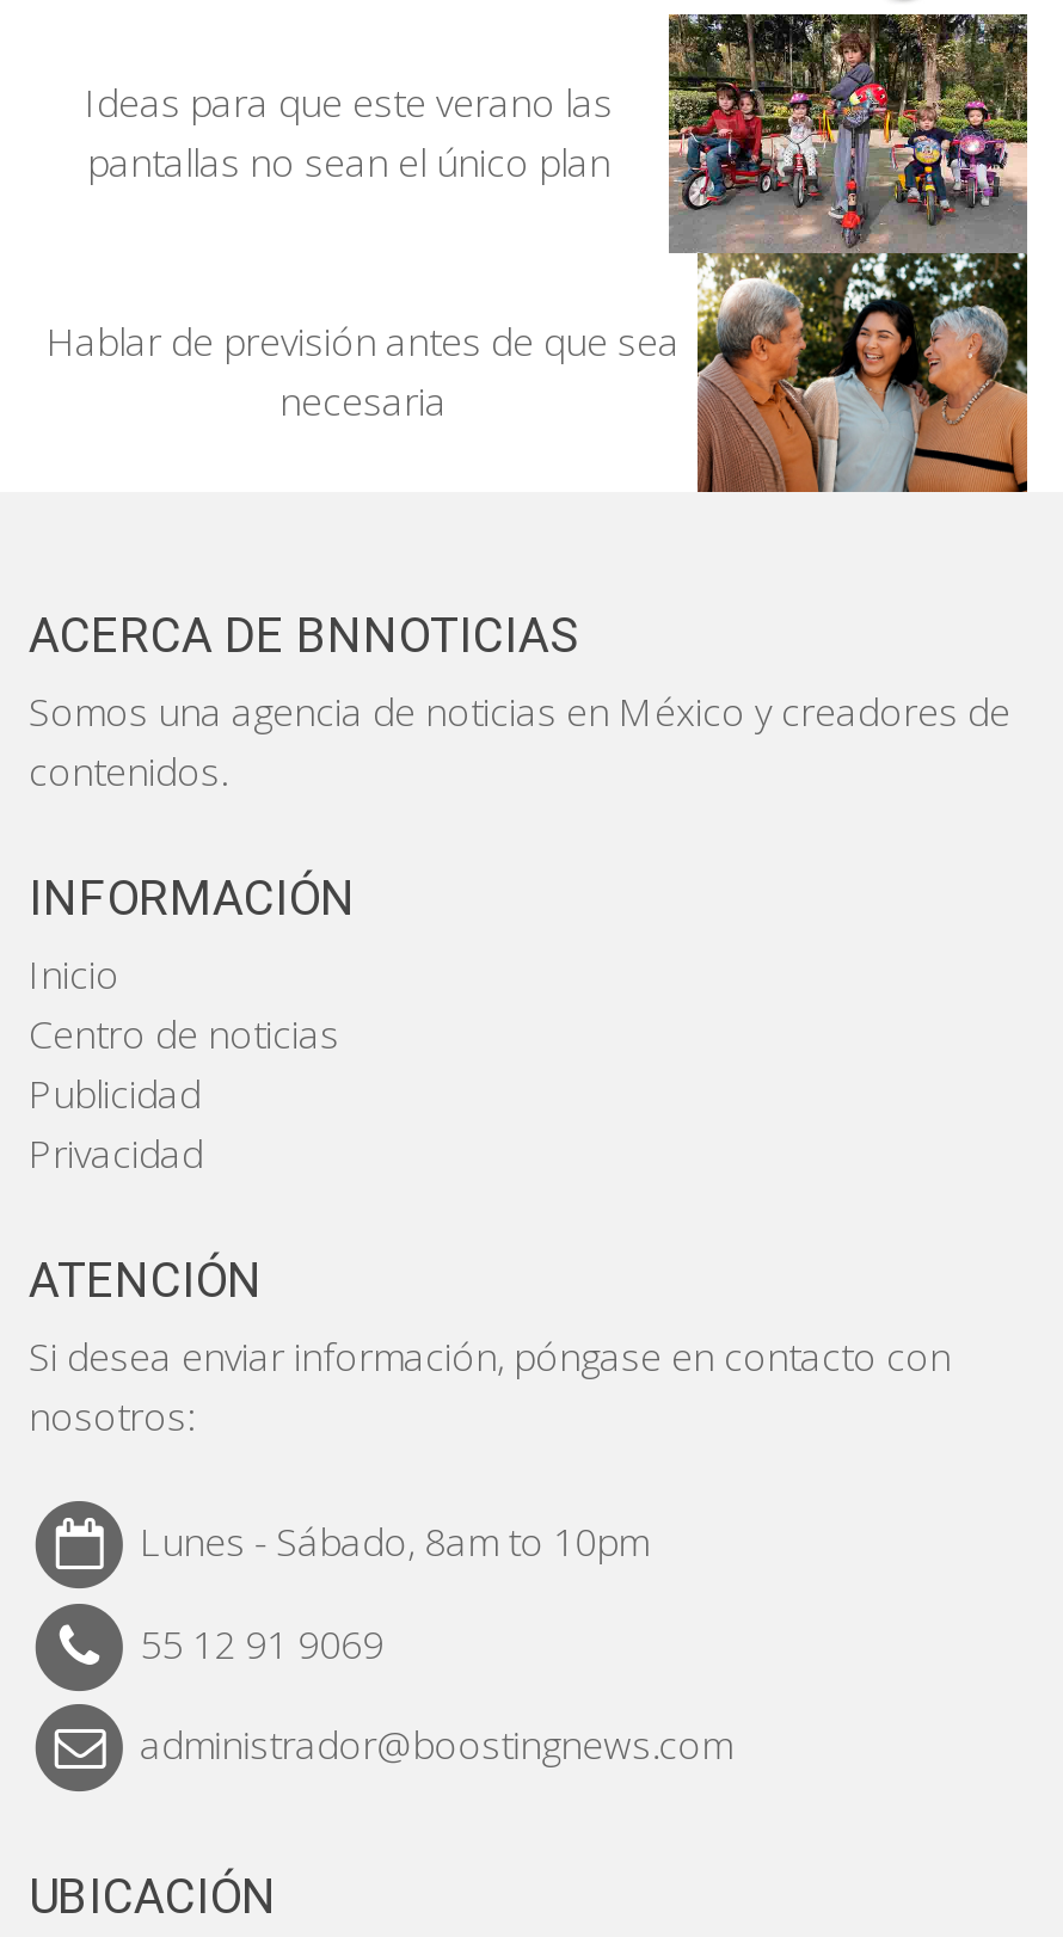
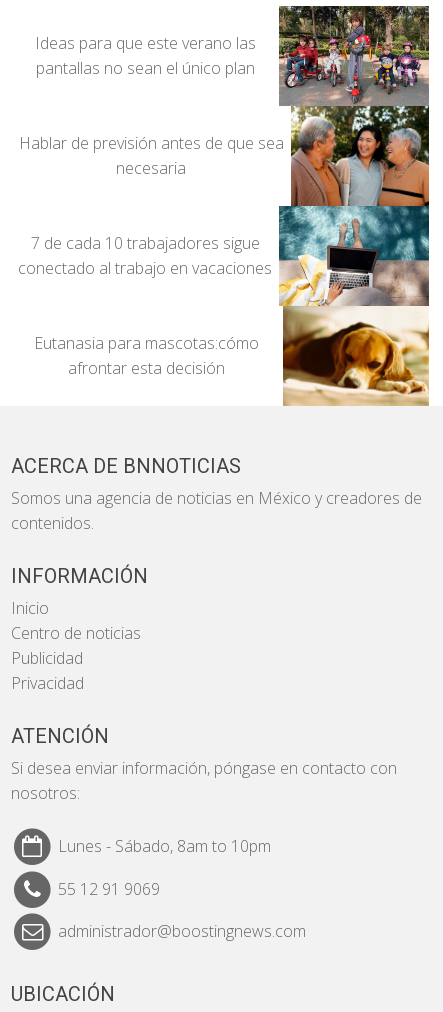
none -> [18,205,430,407] [image] | 7 de cada 10 trabajadores sigue | conectado al trabajo en vacaciones | Eutanasia para mascotas:cómo | afrontar esta decisión

